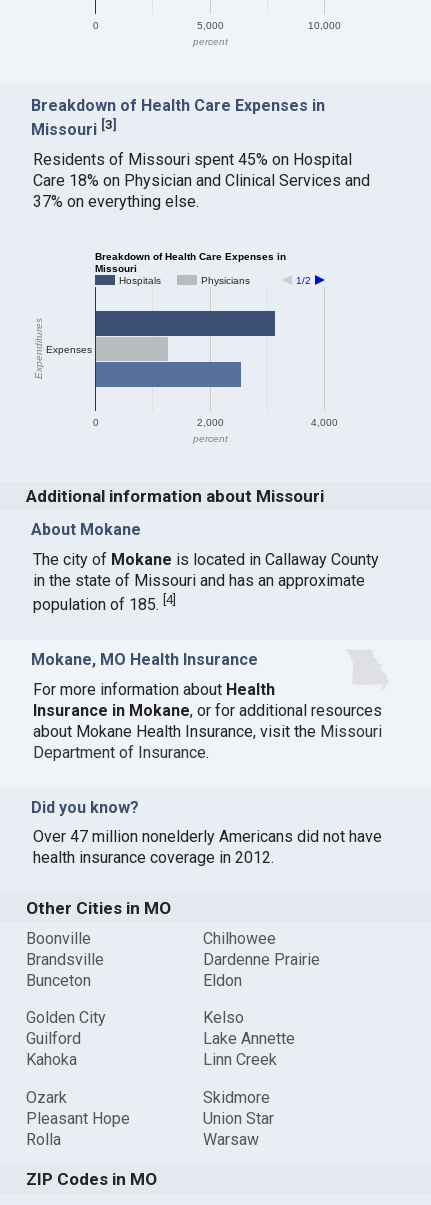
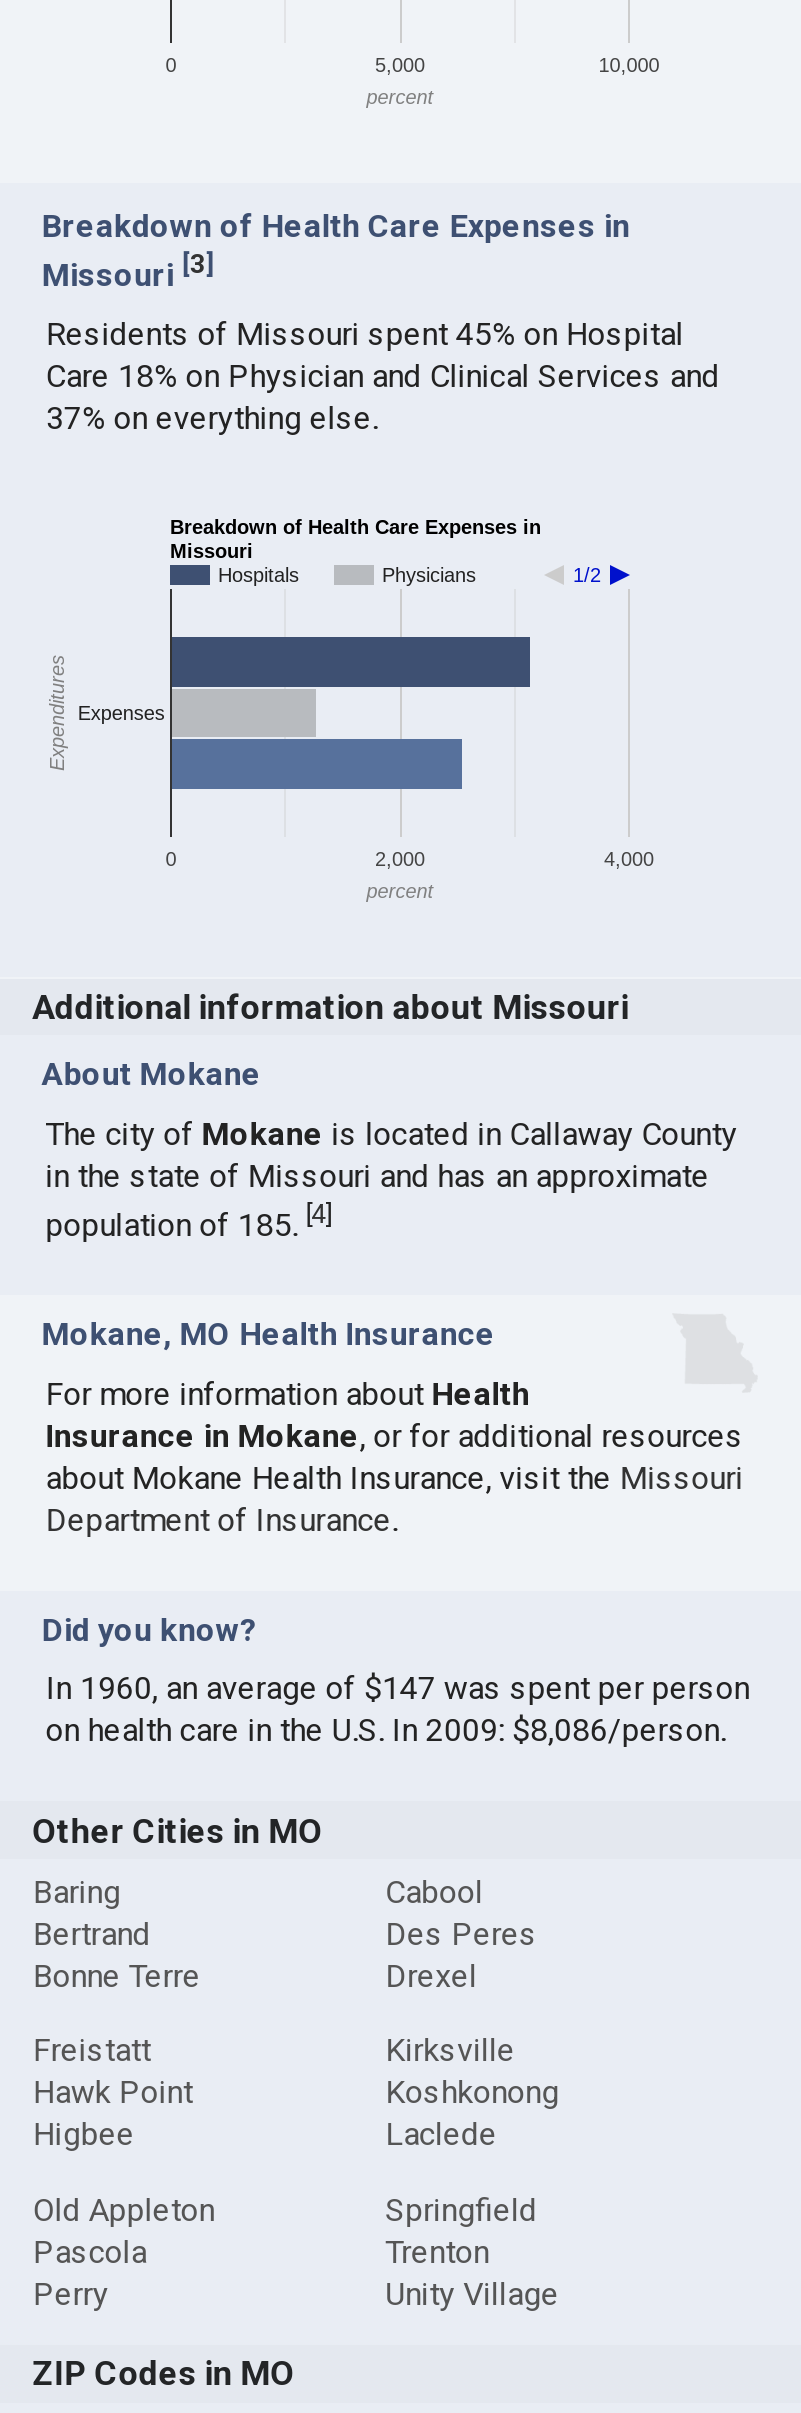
[33,827,382,867] Over 47 million nonelderly Americans did not have | health insurance coverage in 2012. -> [46,1669,750,1749] In 1960, an average of $147 was spent per person | on health care in the U.S. In 2009: $8,086/person.
[26,929,104,990] Boonville | Brandsville | Bunceton -> [33,1872,201,1994] Baring | Bertrand | Bonne Terre
[203,929,320,990] Chilhowee | Dardenne Prairie | Eldon -> [385,1872,537,1994] Cabool | Des Peres | Drexel
[26,1008,106,1069] Golden City | Guilford | Kahoka -> [33,2031,193,2153] Freistatt | Hawk Point | Higbee
[203,1008,295,1069] Kelso | Lake Annette | Linn Creek -> [385,2031,559,2153] Kirksville | Koshkonong | Laclede
[26,1088,130,1149] Ozark | Pleasant Hope | Rolla -> [33,2190,215,2312] Old Appleton | Pascola | Perry
[203,1088,274,1149] Skidmore | Union Star | Warsaw -> [385,2190,559,2312] Springfield | Trenton | Unity Village

